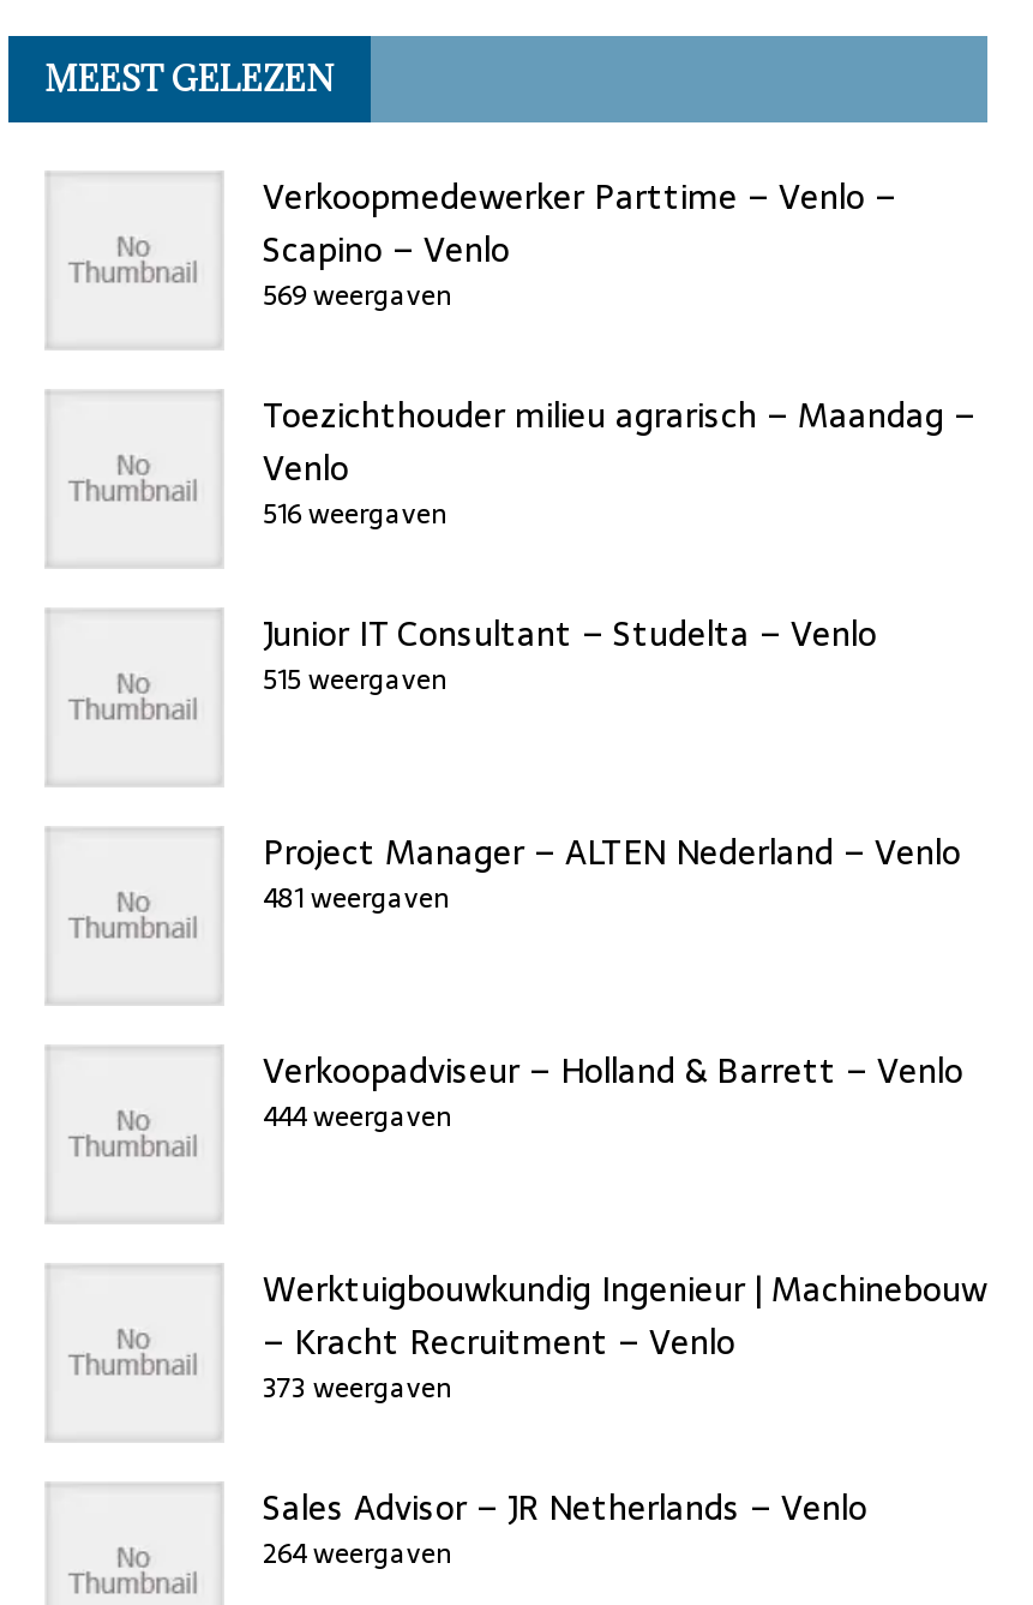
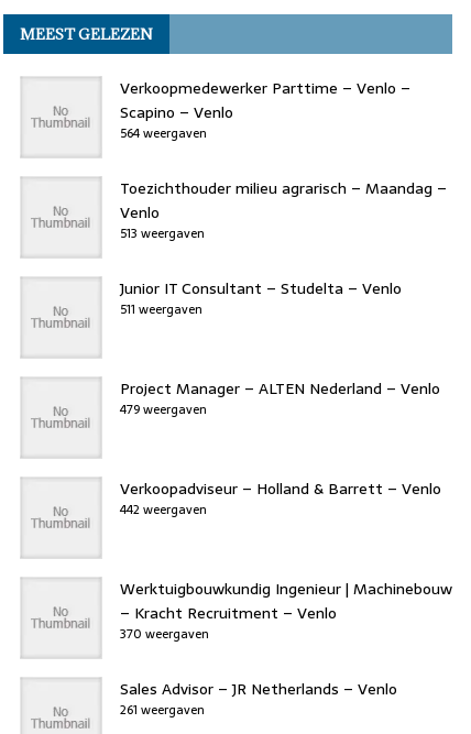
[263,273,452,316] 569 weergaven -> [120,123,207,143] 564 weergaven
[263,491,448,534] 516 weergaven -> [120,223,205,243] 513 weergaven
[263,657,448,700] 515 weergaven -> [120,299,202,319] 511 weergaven
[263,875,450,919] 481 weergaven -> [120,399,207,419] 479 weergaven
[263,1094,452,1137] 444 weergaven -> [120,499,207,519] 442 weergaven
[263,1365,452,1408] 373 weergaven -> [120,624,209,643] 370 weergaven
[263,1531,452,1574] 264 weergaven -> [120,699,205,719] 261 weergaven

